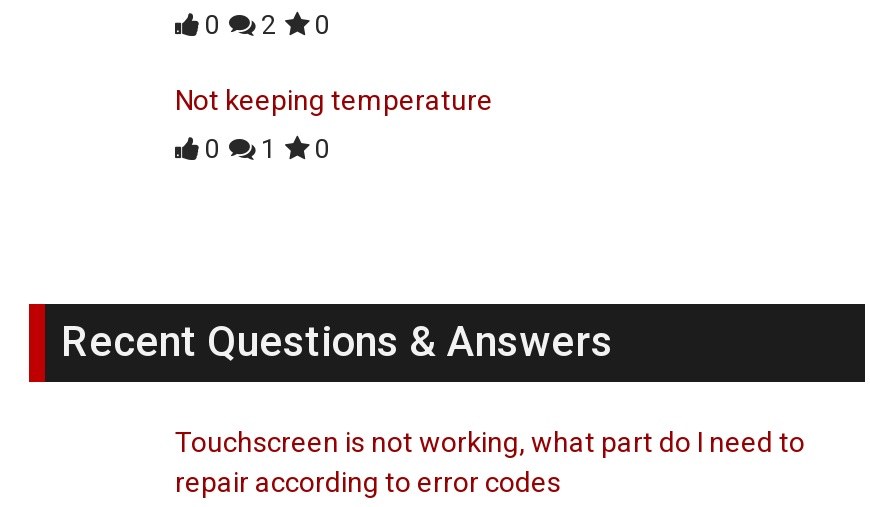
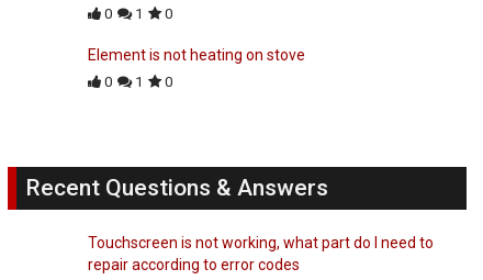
[199,10,329,40] 0 2 0 -> [101,5,172,22] 0 1 0
[175,84,493,116] Not keeping temperature -> [88,46,305,64] Element is not heating on stove

